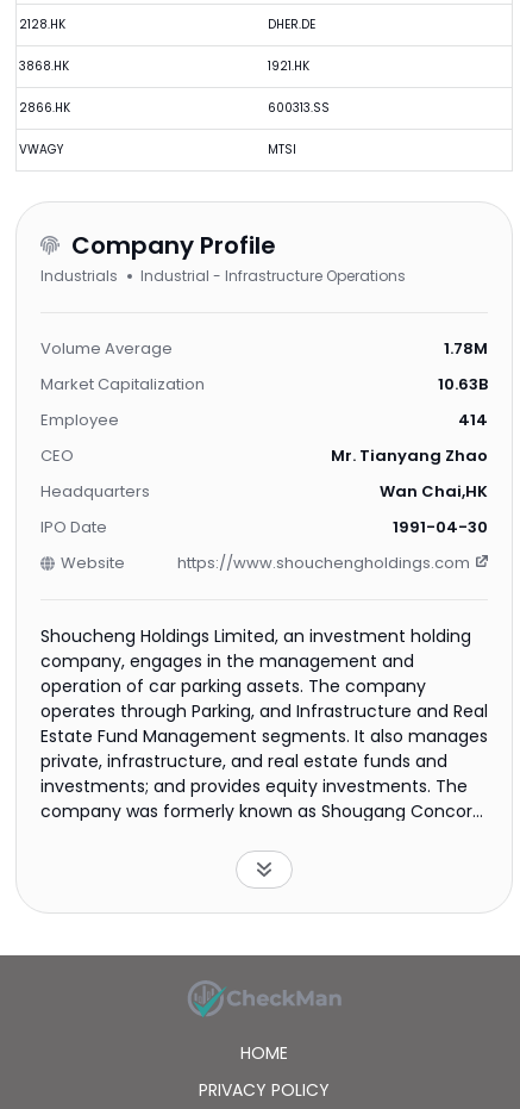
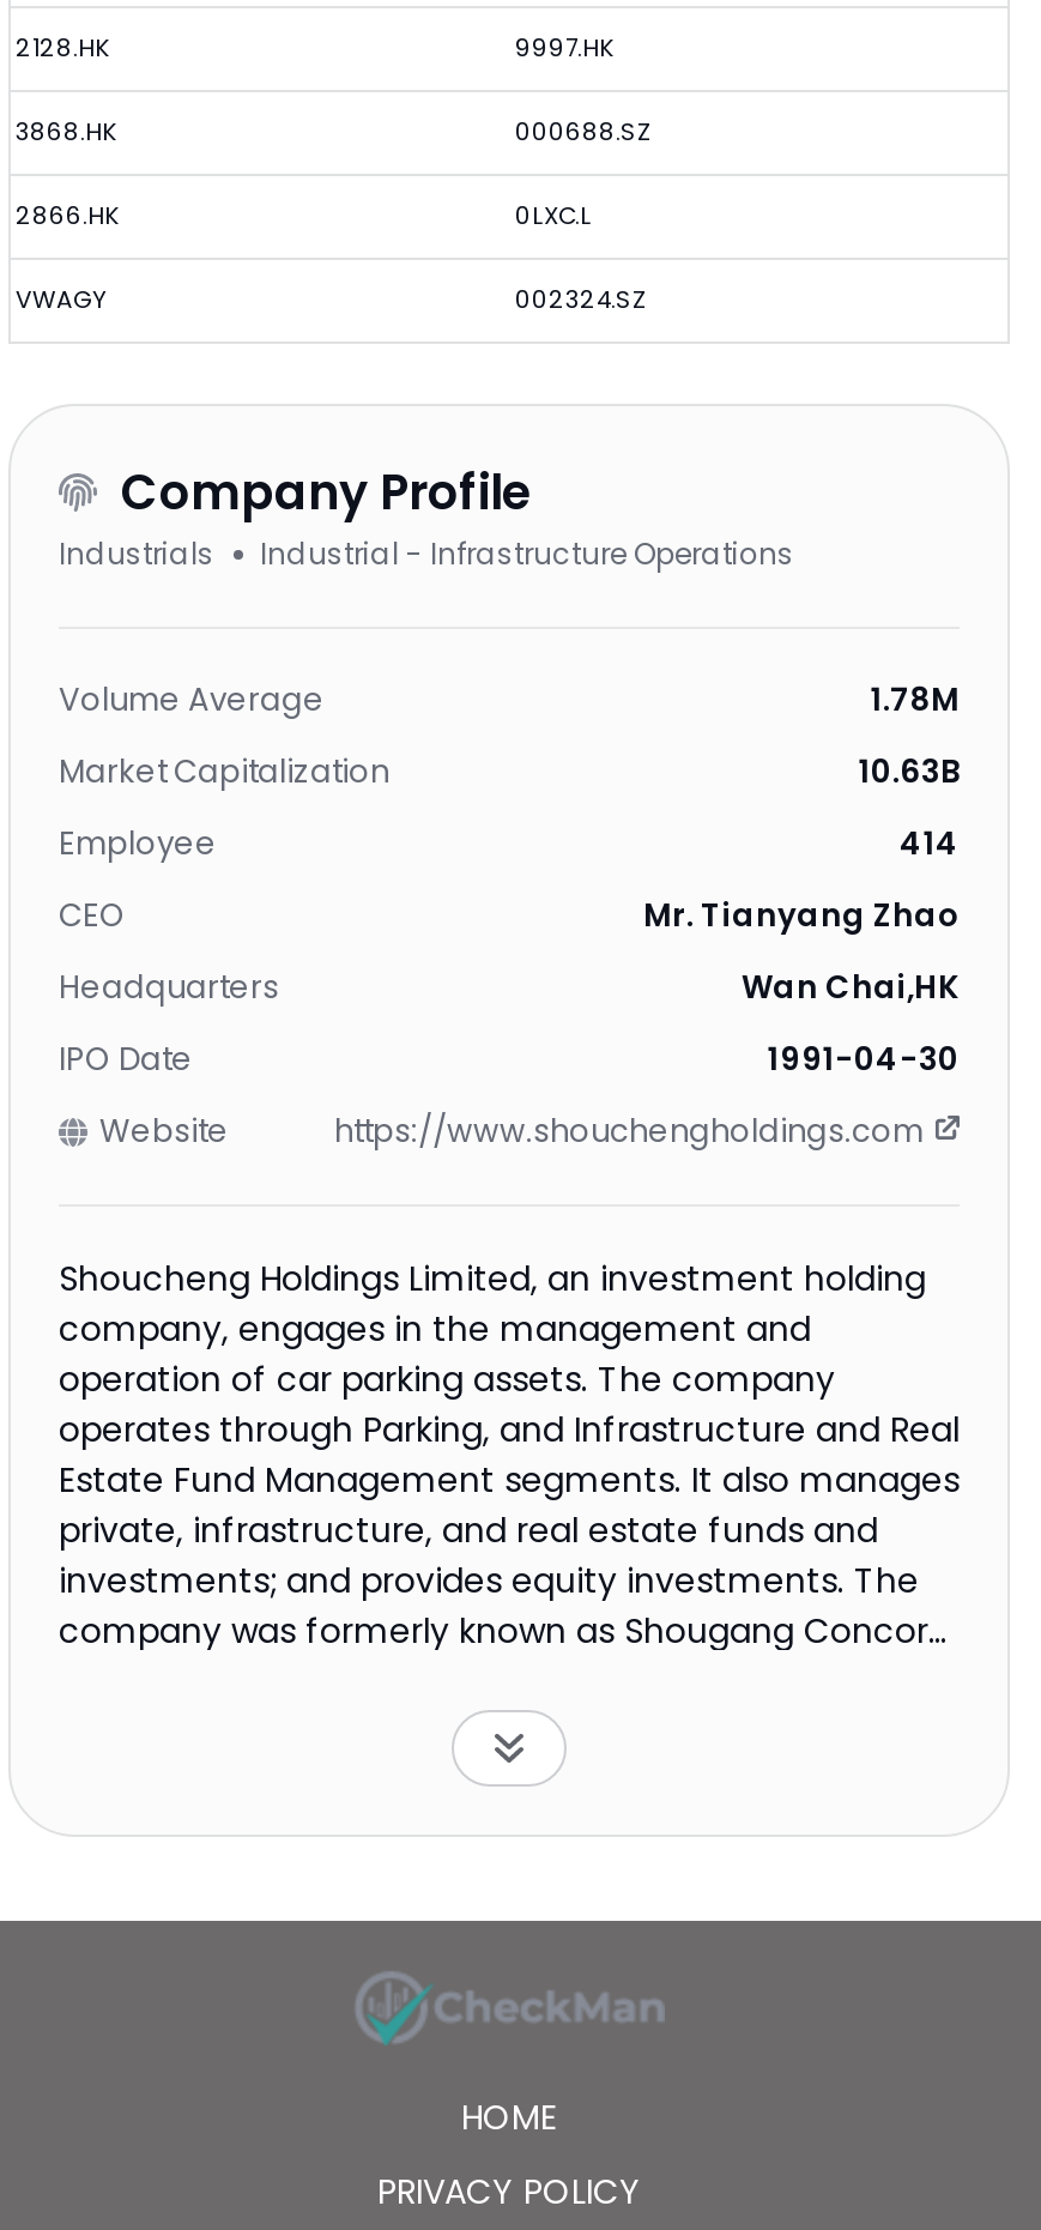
[267,15,315,33] DHER.DE -> [515,30,613,66] 9997.HK
[267,57,309,75] 1921.HK -> [515,114,652,150] 000688.SZ
[267,99,329,117] 600313.SS -> [515,198,592,234] 0LXC.L
[267,141,296,158] MTSI -> [515,282,647,318] 002324.SZ

